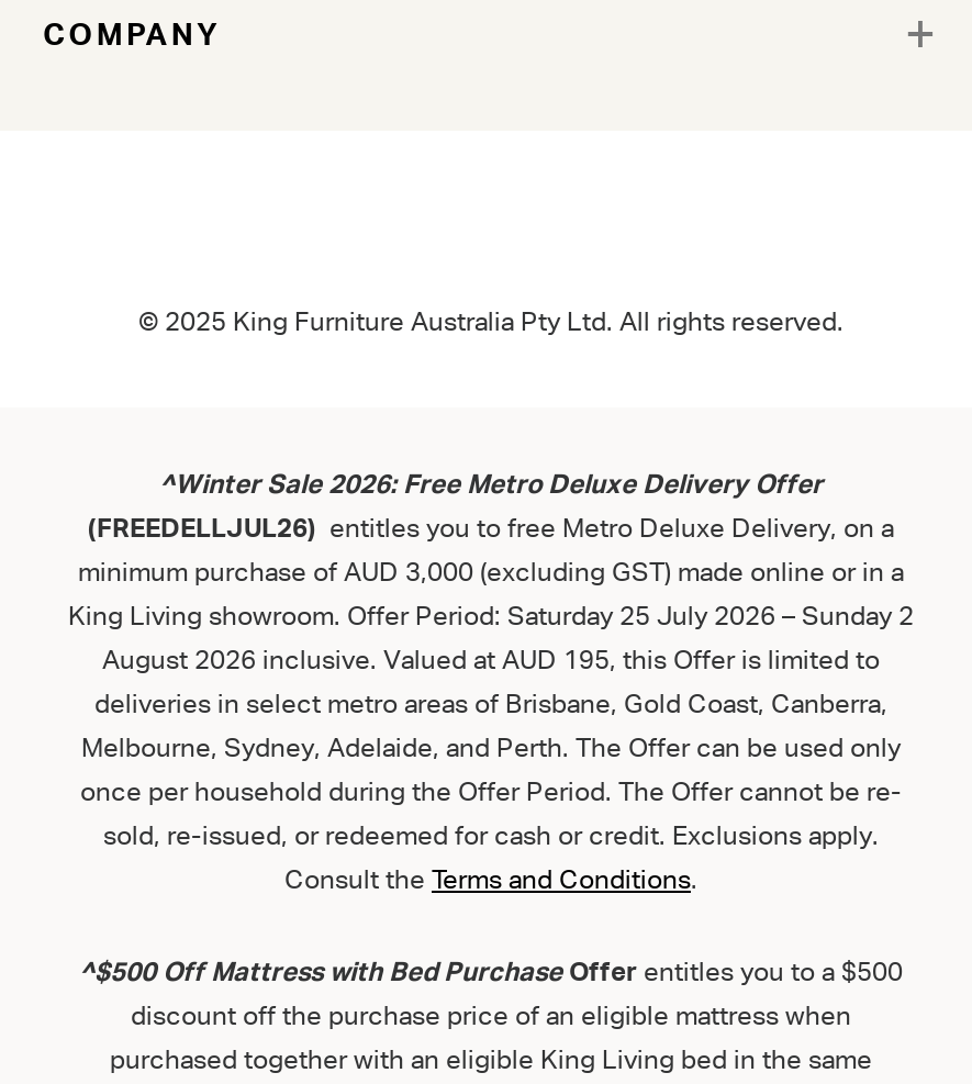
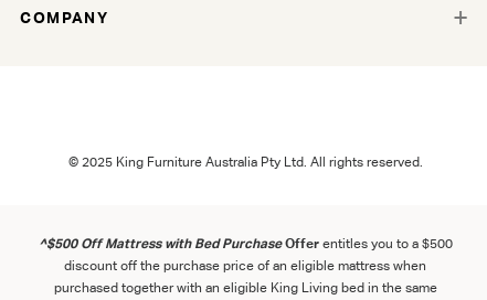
[68,467,914,896] ^Winter Sale 2026: Free Metro Deluxe Delivery Offer | (FREEDELLJUL26) entitles you to free Metro Deluxe Delivery, on a | minimum purchase of AUD 3,000 (excluding GST) made online or in a | King Living showroom. Offer Period: Saturday 25 July 2026 – Sunday 2 | August 2026 inclusive. Valued at AUD 195, this Offer is limited to | deliveries in select metro areas of Brisbane, Gold Coast, Canberra, | Melbourne, Sydney, Adelaide, and Perth. The Offer can be used only | once per household during the Offer Period. The Offer cannot be re- | sold, re-issued, or redeemed for cash or credit. Exclusions apply. | Consult the Terms and Conditions. -> none

